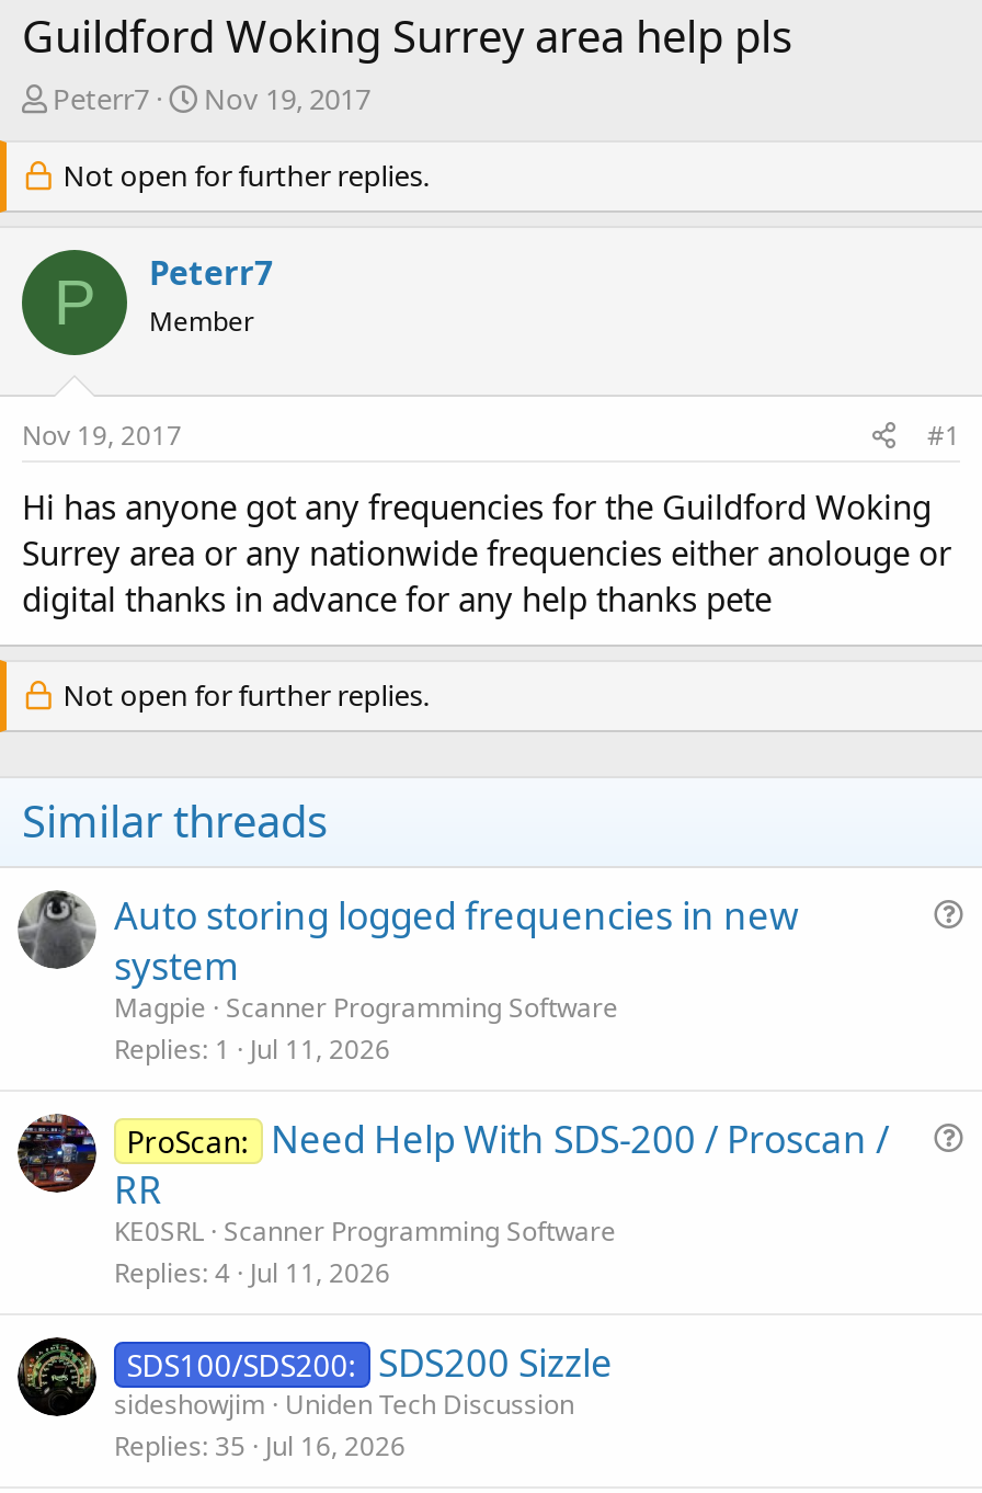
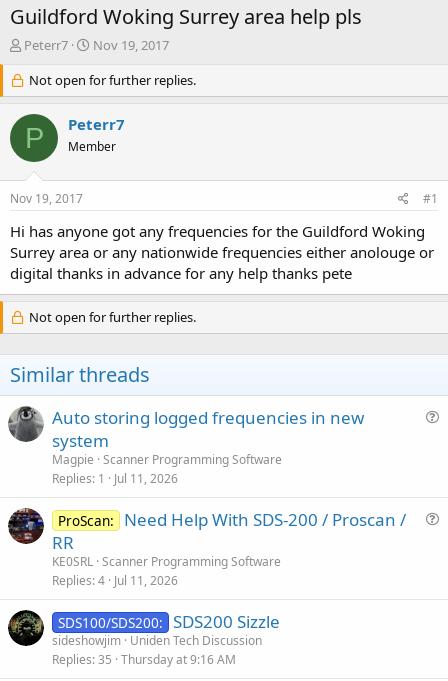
[114,1426,406,1463] Replies 35 Jul 16, 2026 -> [52,650,236,667] Replies 35 Thursday at 9:16 AM

